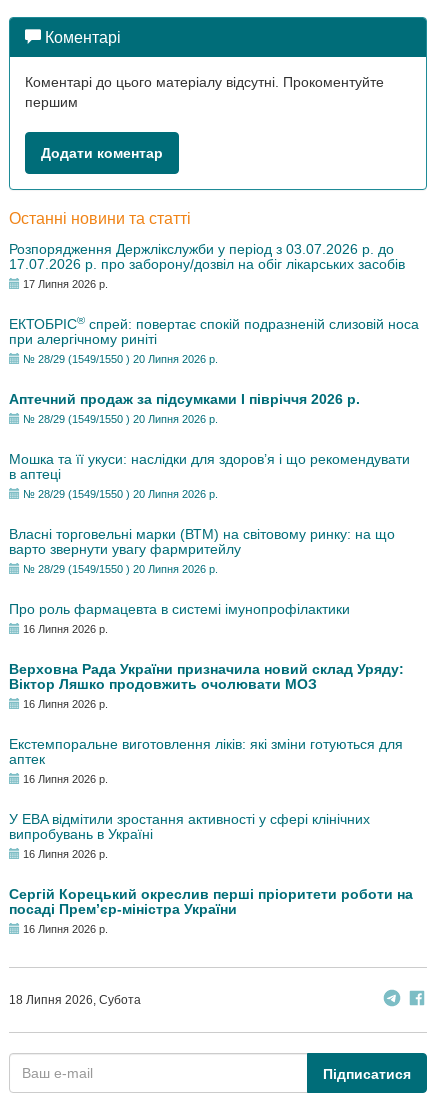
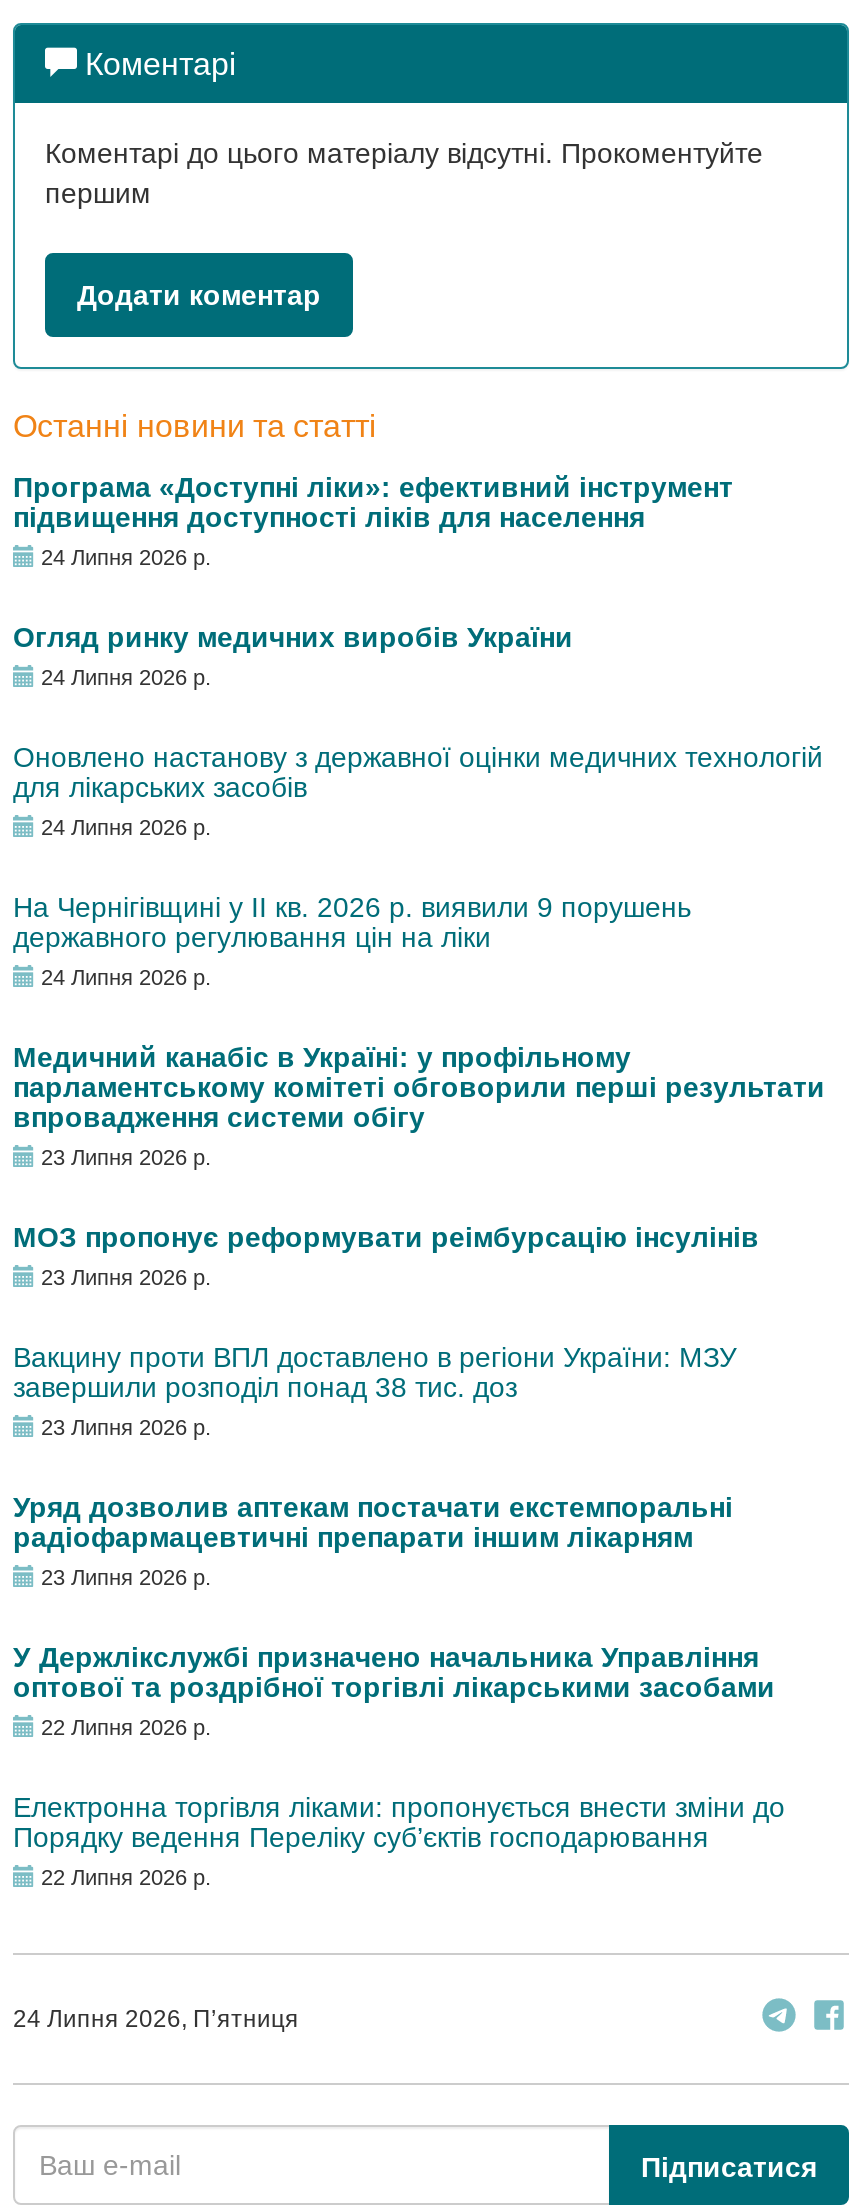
[9,241,405,290] Розпорядження Держлікслужби у період з 03.07.2026 р. до | 17.07.2026 р. про заборону/дозвіл на обіг лікарських засобів | 17 Липня 2026 р. -> [13,471,733,569] Програма «Доступні ліки»: ефективний інструмент | підвищення доступності ліків для населення | 24 Липня 2026 р.
[9,314,419,365] ЕКТОБРІС® спрей: повертає спокій подразненій слизовій носа | при алергічному риніті | № 28/29 (1549/1550 ) 20 Липня 2026 р. -> [13,621,573,689] Огляд ринку медичних виробів України | 24 Липня 2026 р.
[9,391,360,425] Аптечний продаж за підсумками І півріччя 2026 р. | № 28/29 (1549/1550 ) 20 Липня 2026 р. -> [13,741,823,839] Оновлено настанову з державної оцінки медичних технологій | для лікарських засобів | 24 Липня 2026 р.
[9,451,410,500] Мошка та її укуси: наслідки для здоров’я і що рекомендувати | в аптеці | № 28/29 (1549/1550 ) 20 Липня 2026 р. -> [13,891,691,989] На Чернігівщині у ІІ кв. 2026 р. виявили 9 порушень | державного регулювання цін на ліки | 24 Липня 2026 р.
[9,526,395,575] Власні торговельні марки (ВТМ) на світовому ринку: на що | варто звернути увагу фармритейлу | № 28/29 (1549/1550 ) 20 Липня 2026 р. -> [13,1041,825,1169] Медичний канабіс в Україні: у профільному | парламентському комітеті обговорили перші результати | впровадження системи обігу | 23 Липня 2026 р.
[9,601,350,635] Про роль фармацевта в системі імунопрофілактики | 16 Липня 2026 р. -> [13,1221,759,1289] МОЗ пропонує реформувати реімбурсацію інсулінів | 23 Липня 2026 р.
[9,661,404,710] Верховна Рада України призначила новий склад Уряду: | Віктор Ляшко продовжить очолювати МОЗ | 16 Липня 2026 р. -> [13,1341,737,1439] Вакцину проти ВПЛ доставлено в регіони України: МЗУ | завершили розподіл понад 38 тис. доз | 23 Липня 2026 р.
[9,736,403,785] Екстемпоральне виготовлення ліків: які зміни готуються для | аптек | 16 Липня 2026 р. -> [13,1491,733,1589] Уряд дозволив аптекам постачати екстемпоральні | радіофармацевтичні препарати іншим лікарням | 23 Липня 2026 р.
[9,811,370,860] У EBA відмітили зростання активності у сфері клінічних | випробувань в Україні | 16 Липня 2026 р. -> [13,1641,775,1739] У Держлікслужбі призначено начальника Управління | оптової та роздрібної торгівлі лікарськими засобами | 22 Липня 2026 р.
[9,886,413,935] Сергій Корецький окреслив перші пріоритети роботи на | посаді Прем’єр-міністра України | 16 Липня 2026 р. -> [13,1791,785,1889] Електронна торгівля ліками: пропонується внести зміни до | Порядку ведення Переліку суб’єктів господарювання | 22 Липня 2026 р.
[9,993,141,1007] 18 Липня 2026, Субота -> [13,2005,299,2033] 24 Липня 2026, П’ятниця

